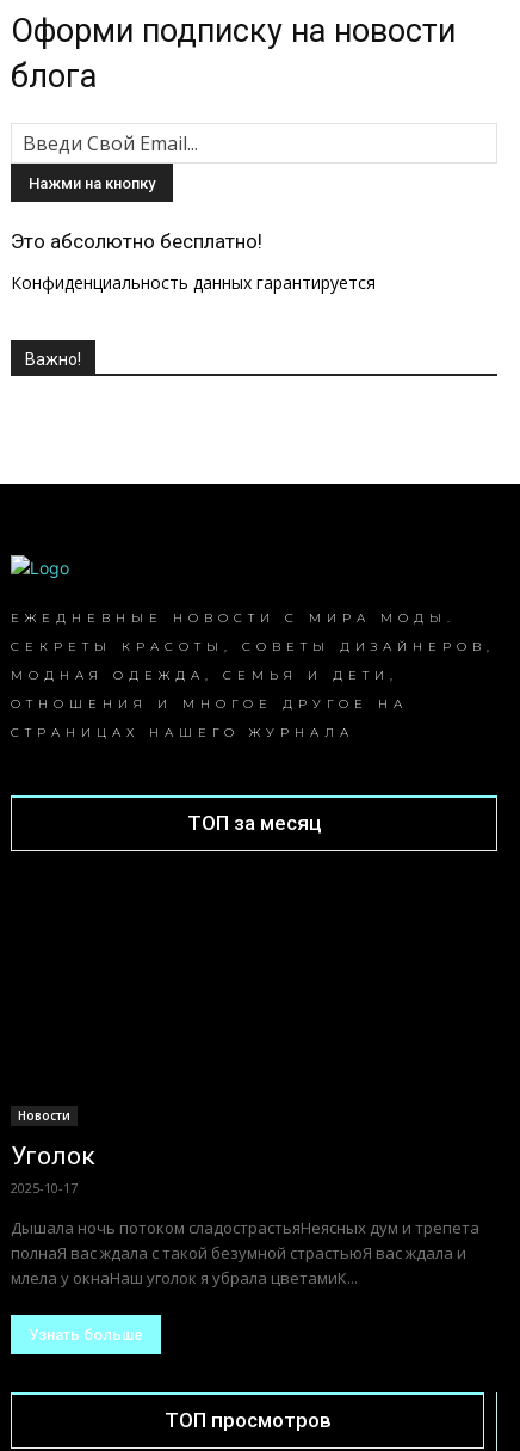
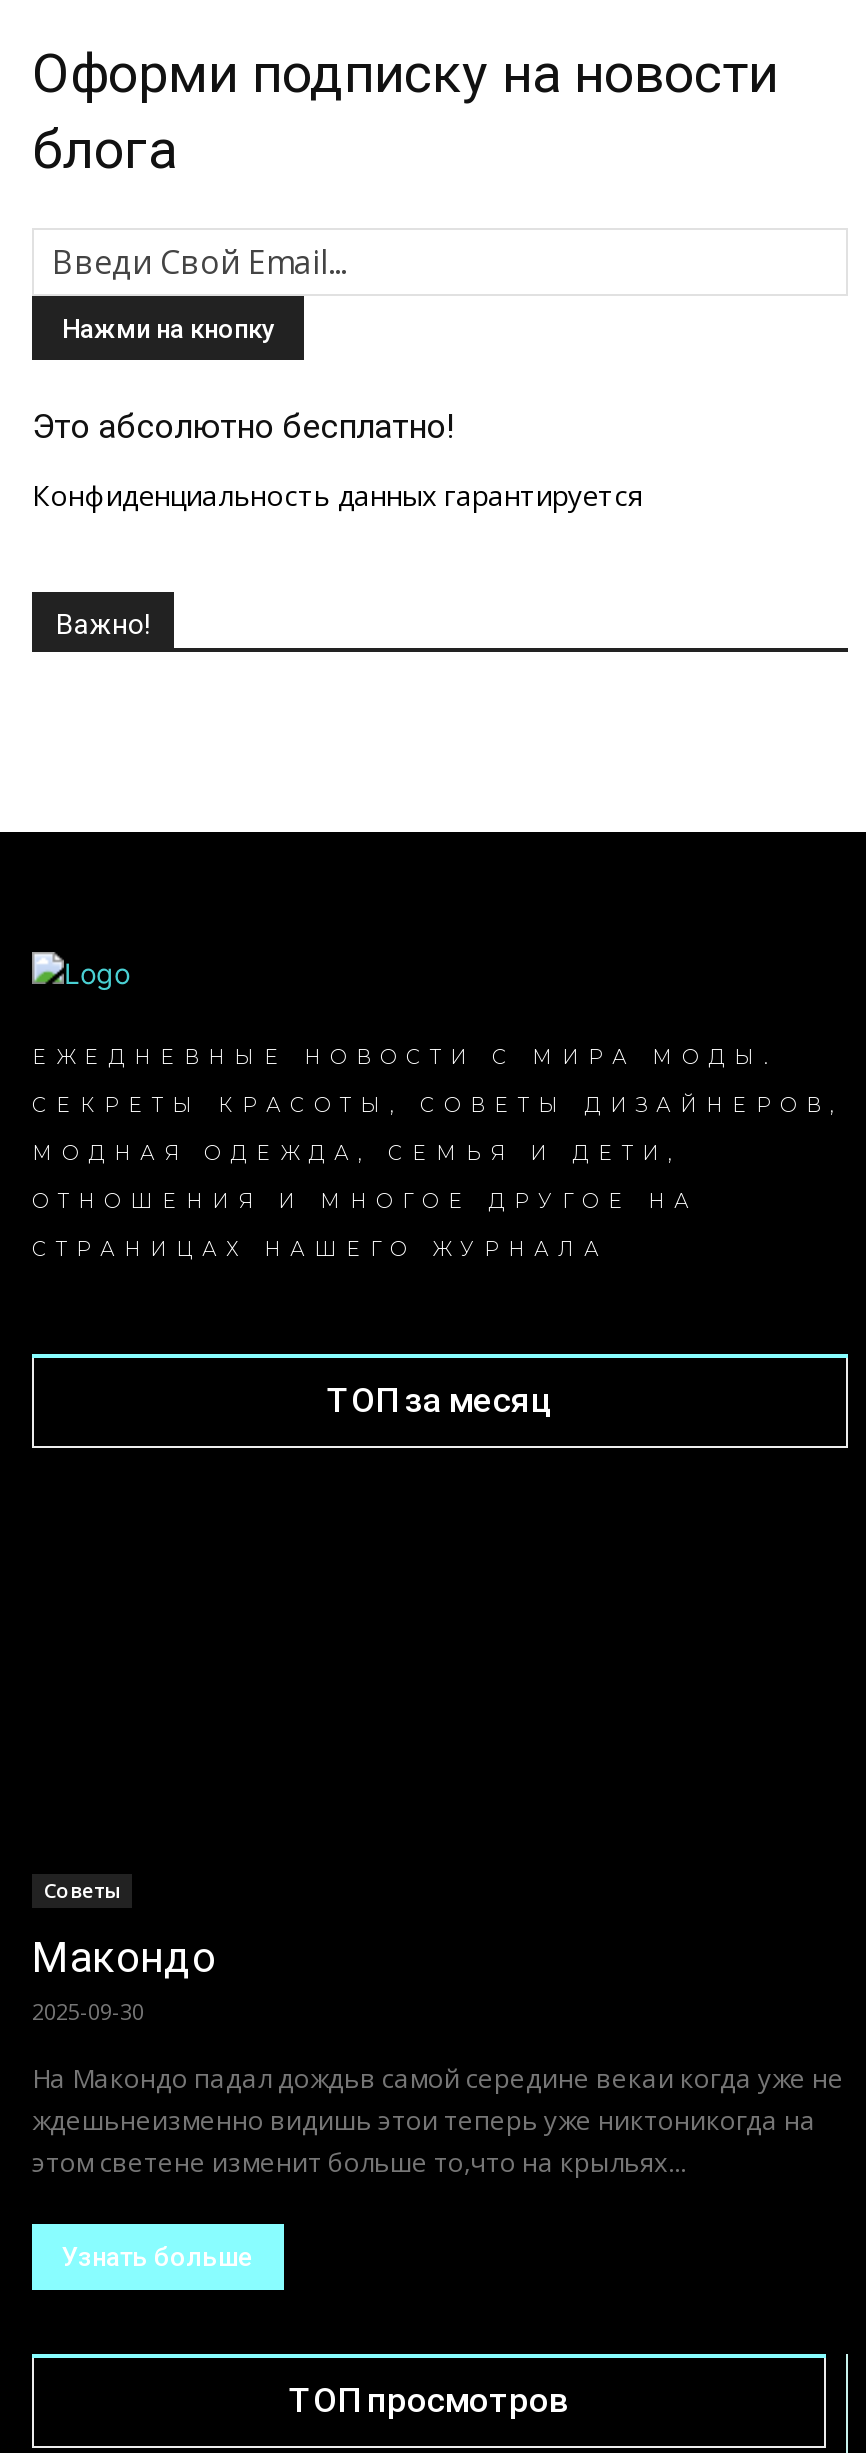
[18,1107,70,1124] Новости -> [44,1876,120,1904] Советы
[11,1142,95,1197] Уголок | 2025-10-17 -> [32,1934,216,2026] Макондо | 2025-09-30
[11,1217,479,1289] Дышала ночь потоком сладострастьяНеясных дум и трепета | полнаЯ вас ждала с такой безумной страстьюЯ вас ждала и | млела у окнаНаш уголок я убрала цветамиК... -> [32,2060,844,2180] На Макондо падал дождьв самой середине векаи когда уже не | ждешьнеизменно видишь этои теперь уже никтоникогда на | этом светене изменит больше то,что на крыльях...

